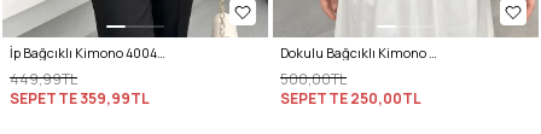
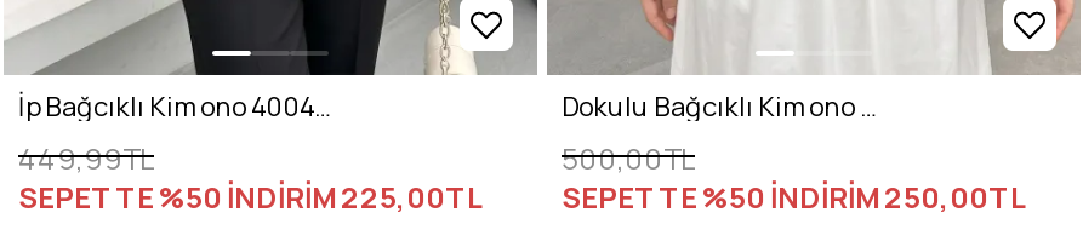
[10,88,150,109] SEPETTE 359,99TL -> [18,177,484,218] SEPETTE %50 İNDİRİM 225,00TL
[280,88,421,109] SEPETTE 250,00TL -> [562,177,1027,218] SEPETTE %50 İNDİRİM 250,00TL

